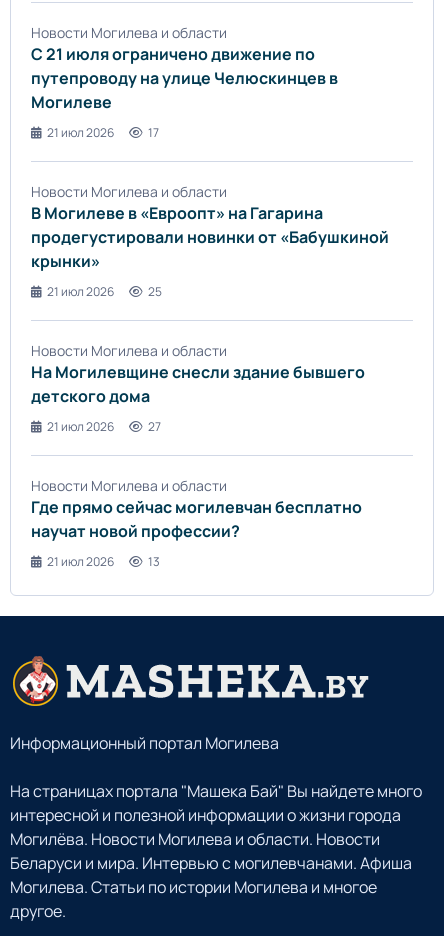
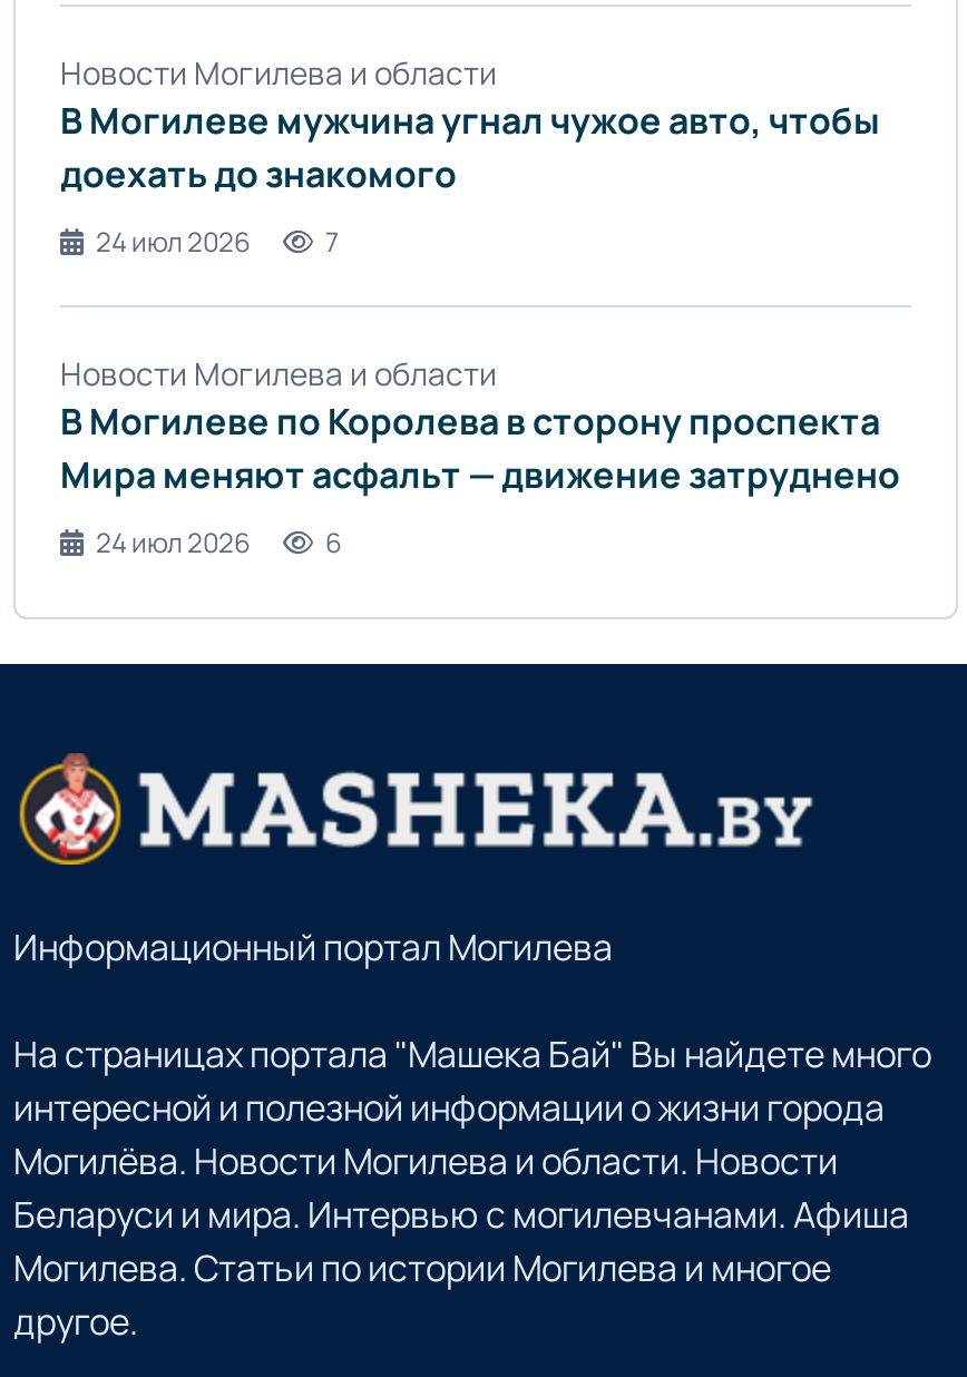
[31,43,338,113] С 21 июля ограничено движение по | путепроводу на улице Челюскинцев в | Могилеве -> [60,96,880,199] В Могилеве мужчина угнал чужое авто, чтобы | доехать до знакомого
[47,124,159,141] 21 июл 2026 | 17 -> [96,223,339,261] 24 июл 2026 | 7
[31,202,389,570] В Могилеве в «Евроопт» на Гагарина | продегустировали новинки от «Бабушкиной | крынки» | 21 июл 2026 | 25 | Новости Могилева и области | На Могилевщине снесли здание бывшего | детского дома | 21 июл 2026 | 27 | Новости Могилева и области | Где прямо сейчас могилевчан бесплатно | научат новой профессии? | 21 июл 2026 | 13 -> [60,397,900,562] В Могилеве по Королева в сторону проспекта | Мира меняют асфальт — движение затруднено | 24 июл 2026 | 6

